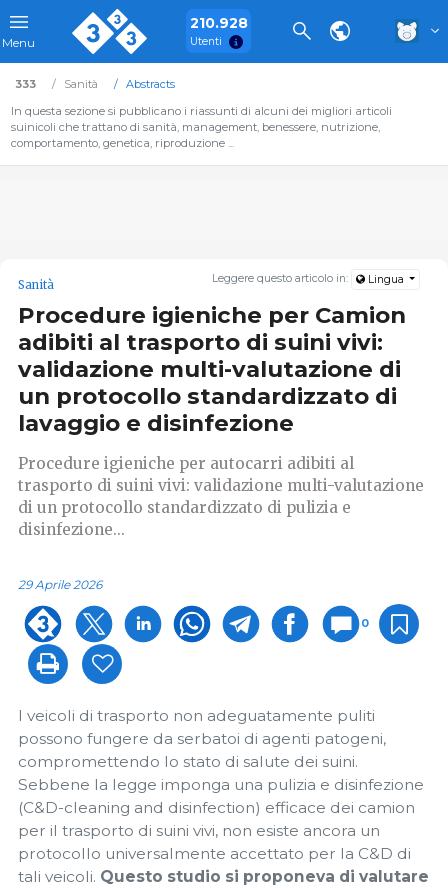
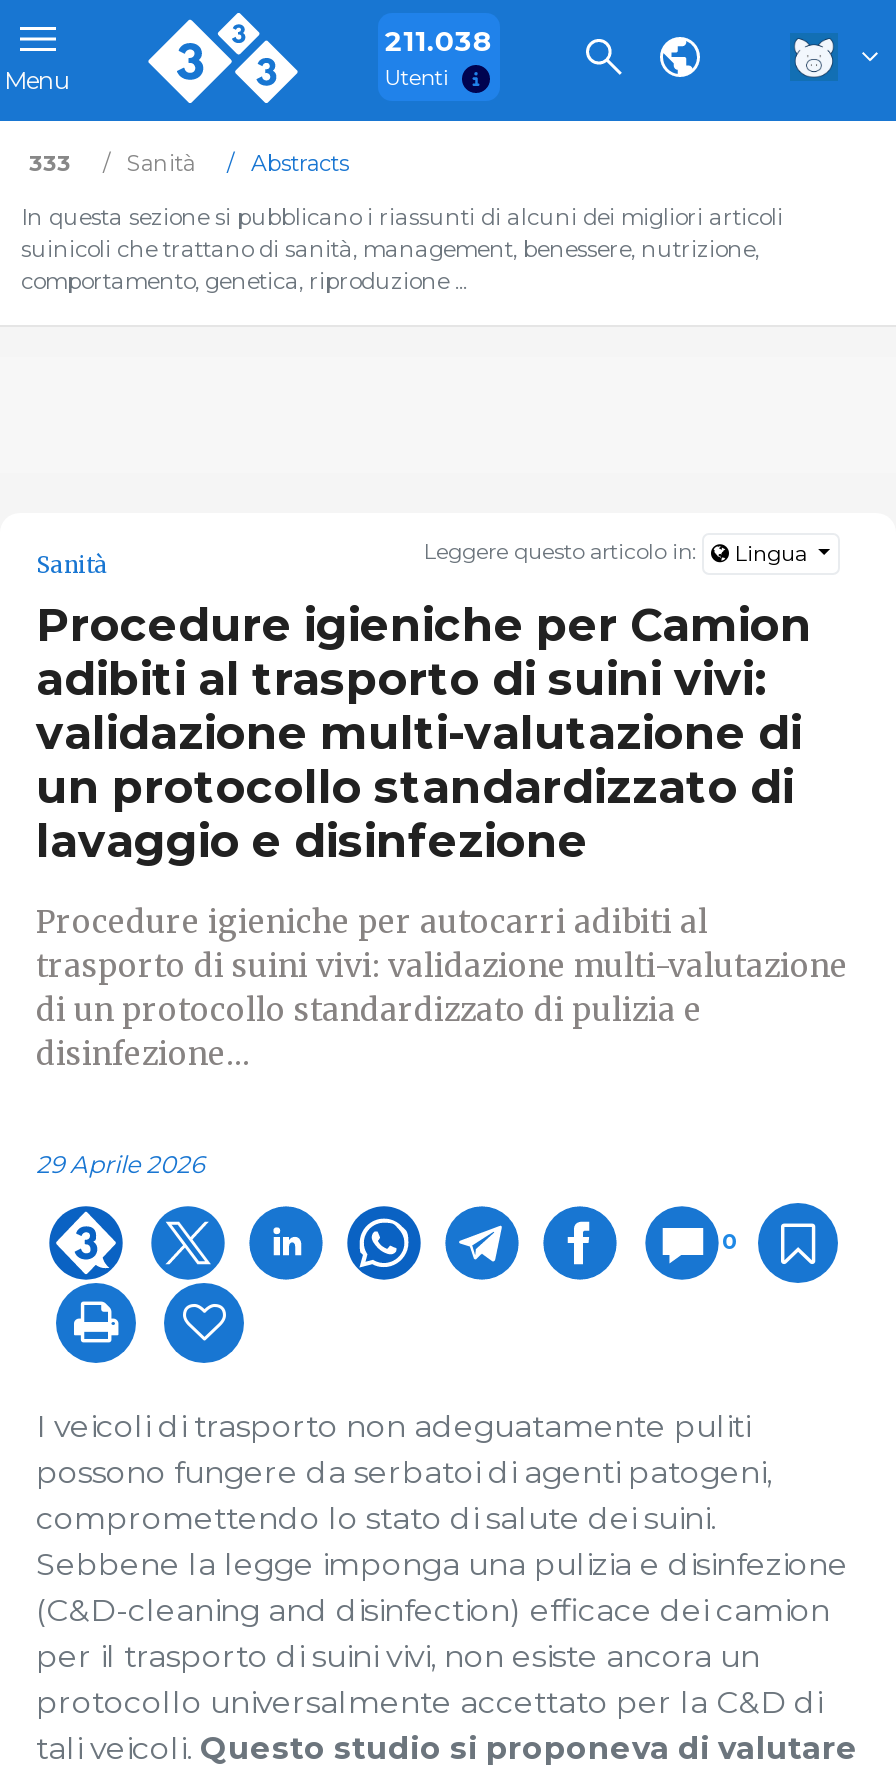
[190,13,248,31] 210.928 -> [385,22,493,58] 211.038

